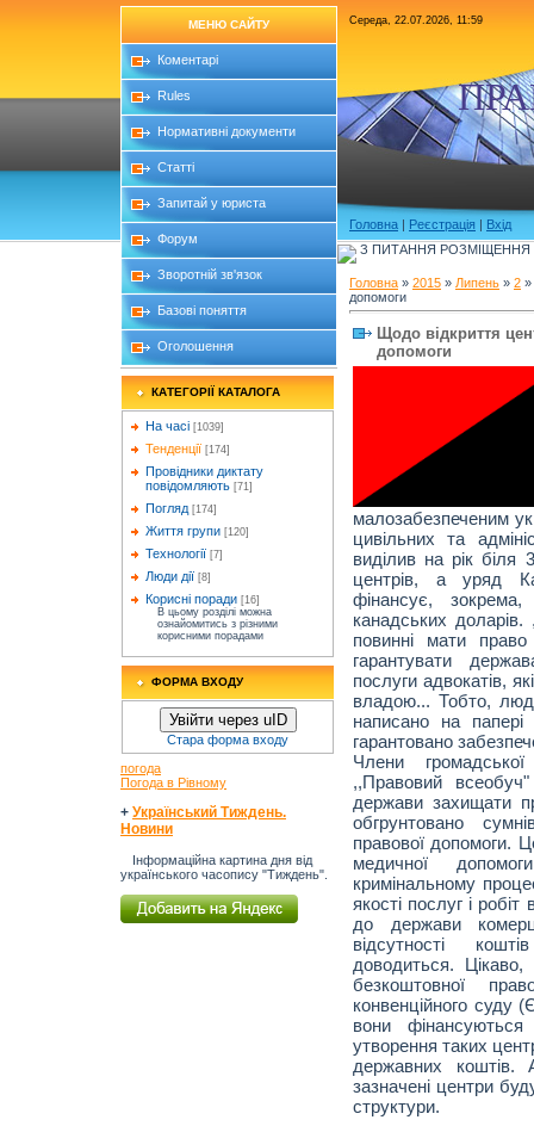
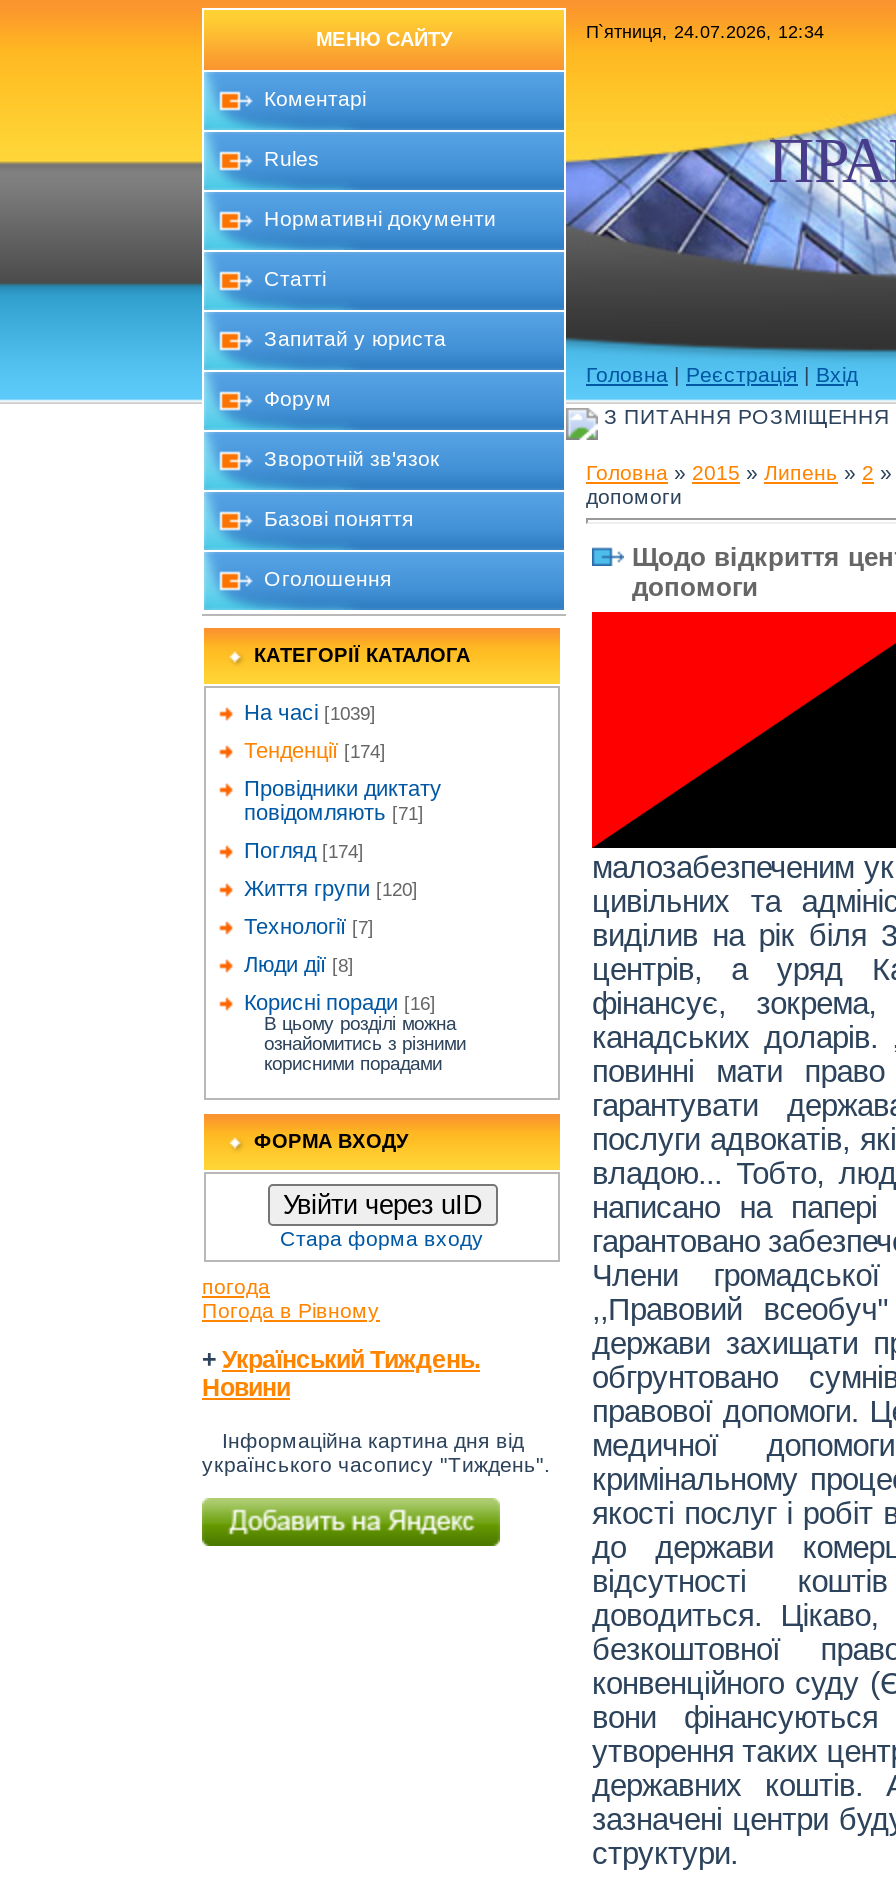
[349,14,483,26] Середа, 22.07.2026, 11:59 -> [586,22,824,42] П`ятниця, 24.07.2026, 12:34

